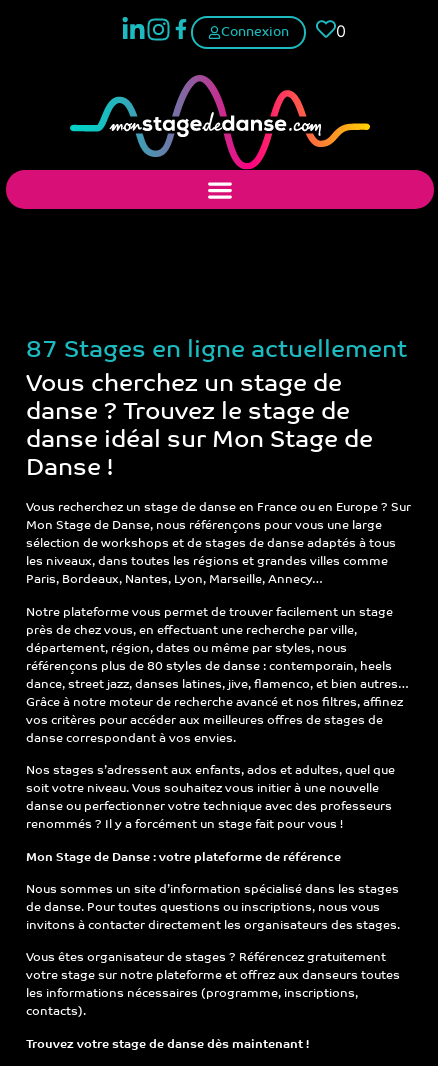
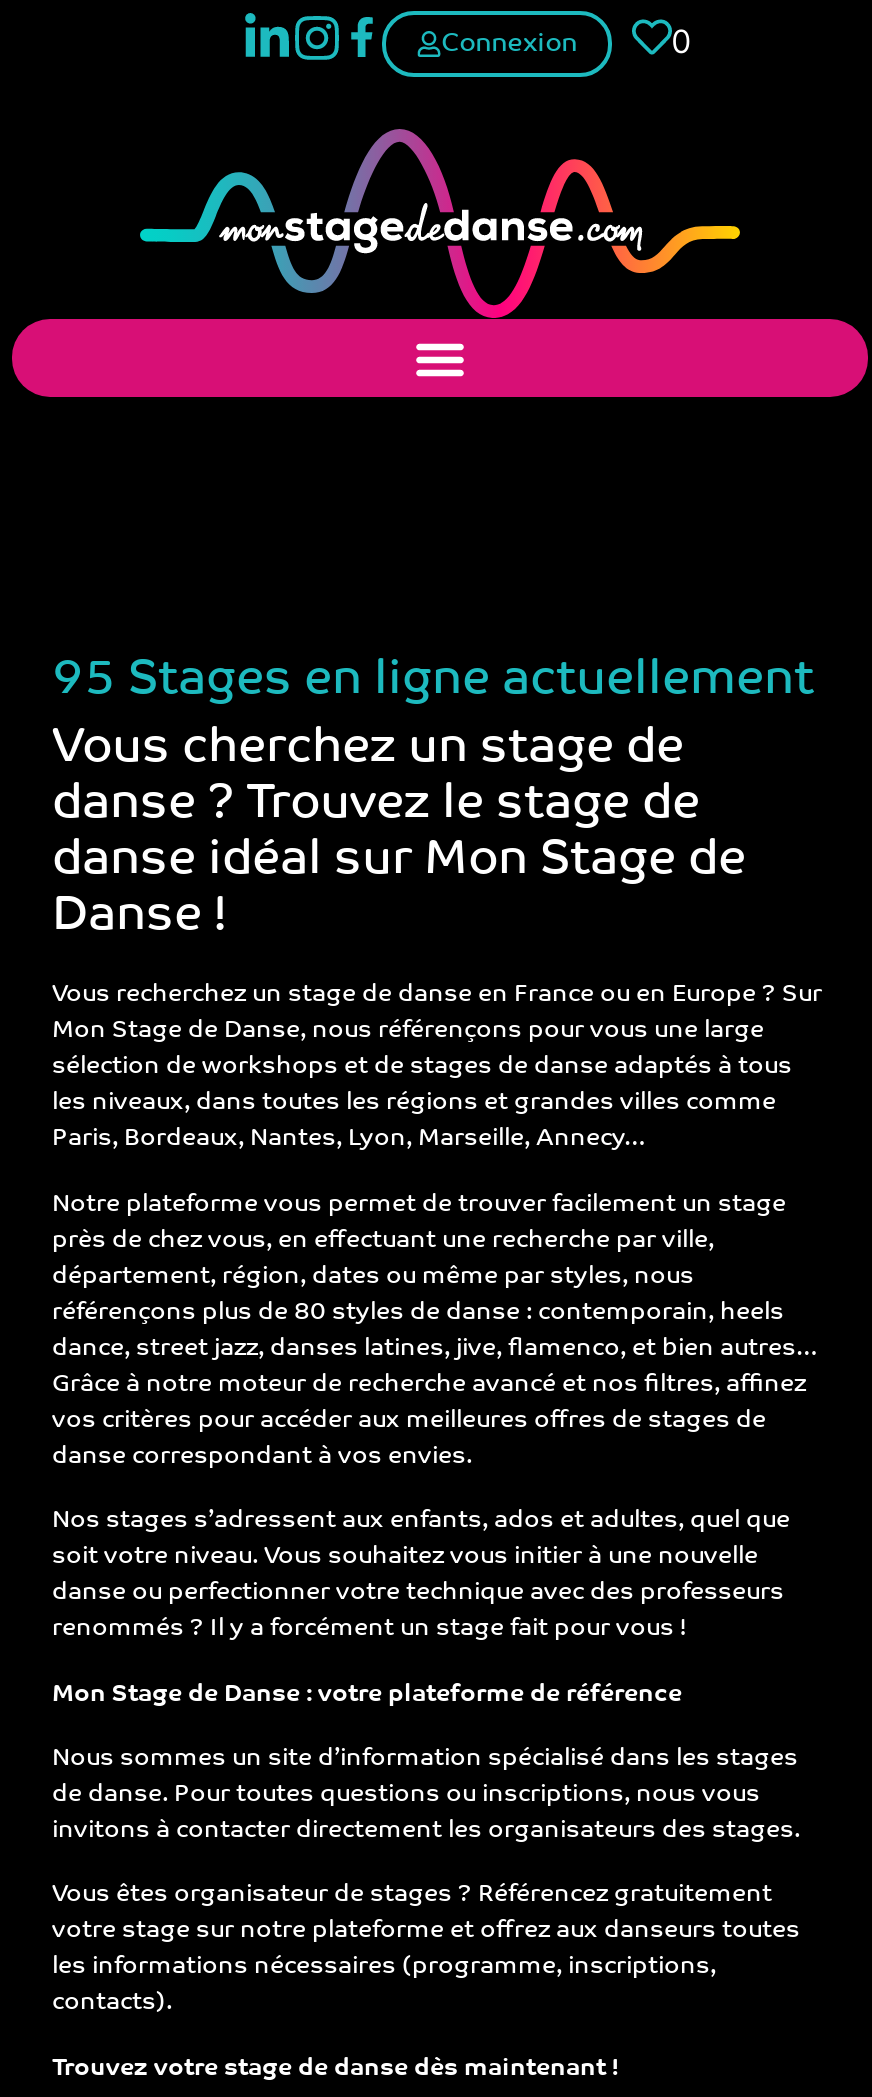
[26,339,407,363] 87 Stages en ligne actuellement -> [52,658,814,706] 95 Stages en ligne actuellement

